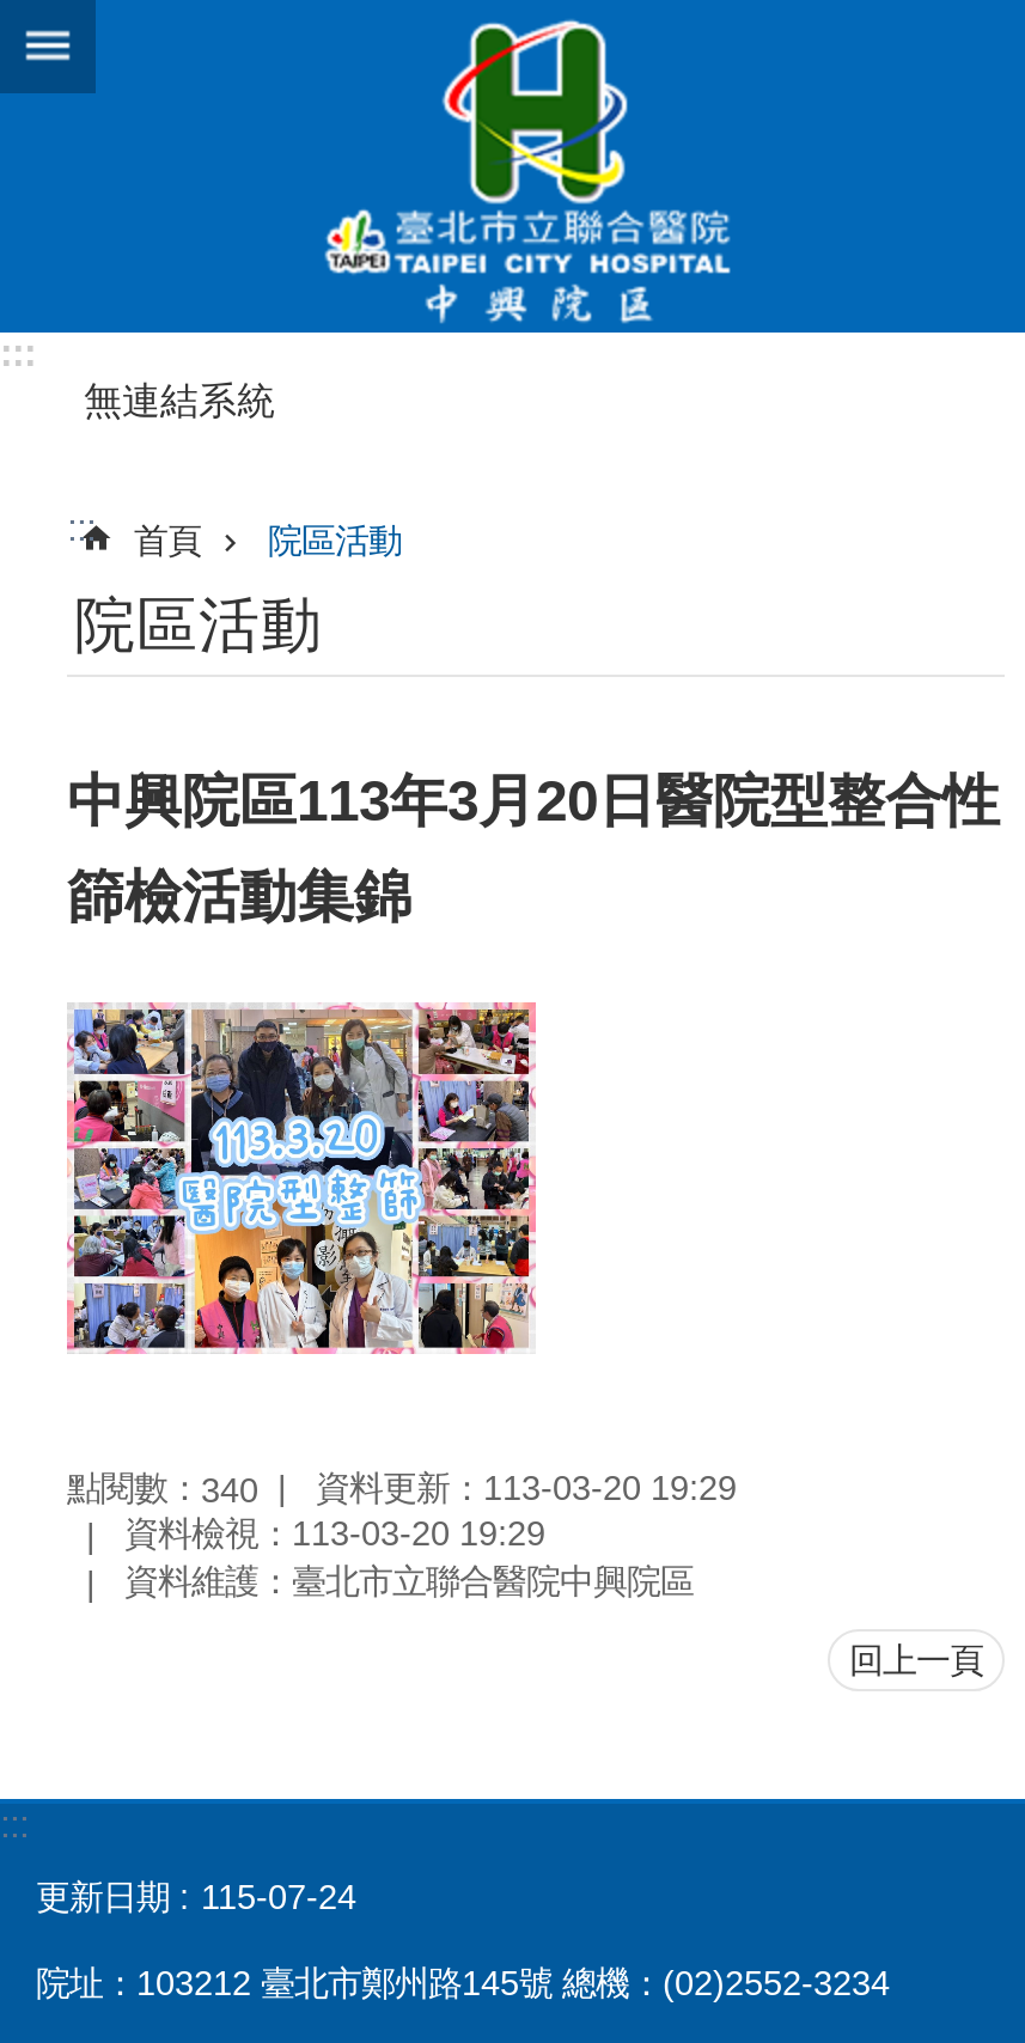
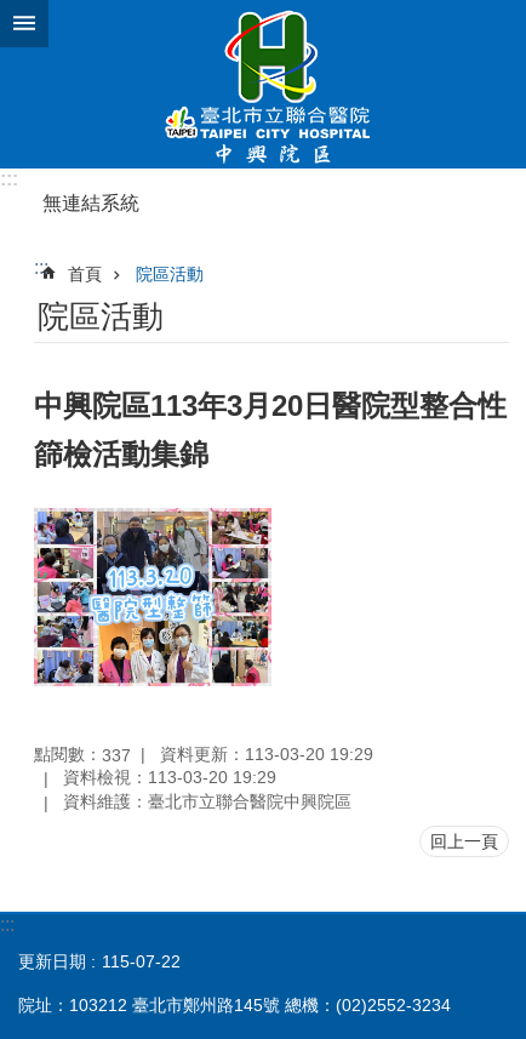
[67,1468,258,1509] 點閱數：340 -> [34,744,131,765] 點閱數：337
[201,1878,356,1916] 115-07-24 -> [102,952,181,971] 115-07-22

